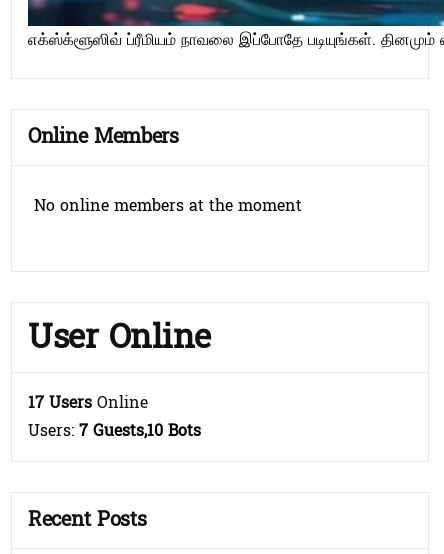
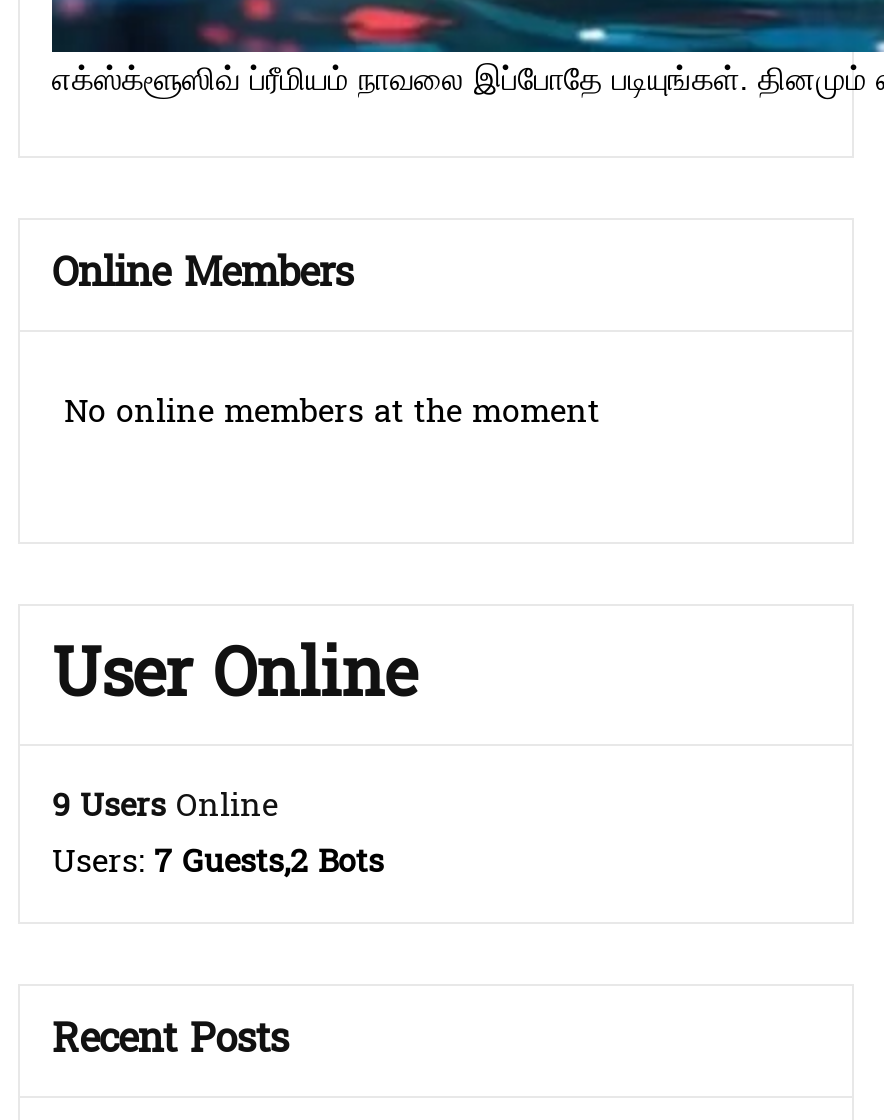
[28,388,148,417] 17 Users Online -> [52,777,278,835] 9 Users Online
[28,416,201,445] Users: 7 Guests,10 Bots -> [52,833,384,891] Users: 7 Guests,2 Bots

